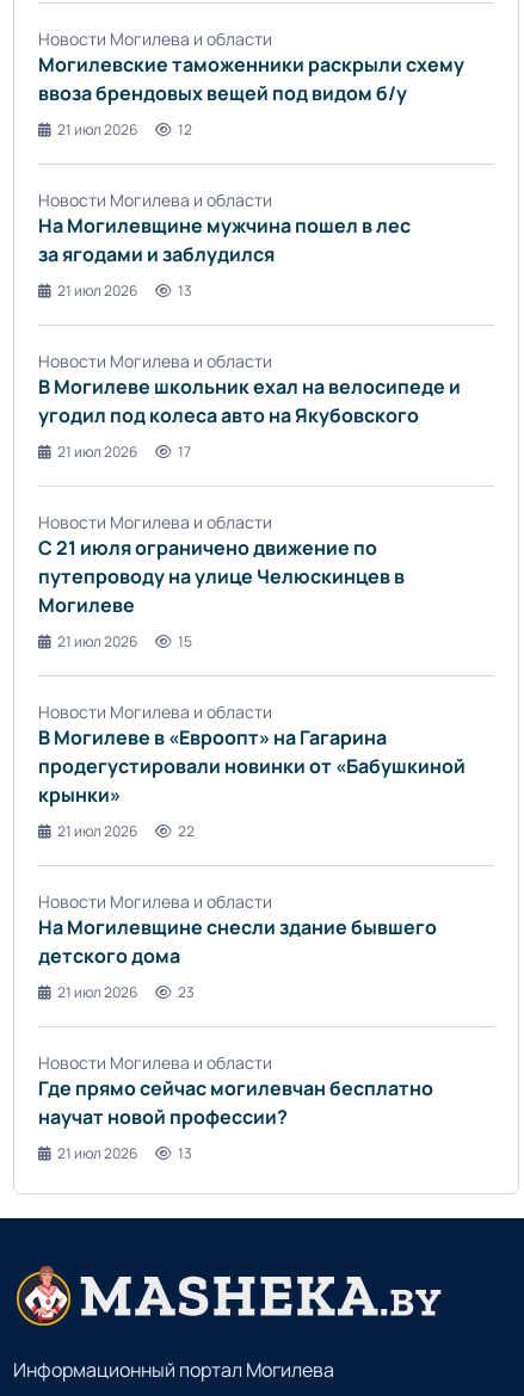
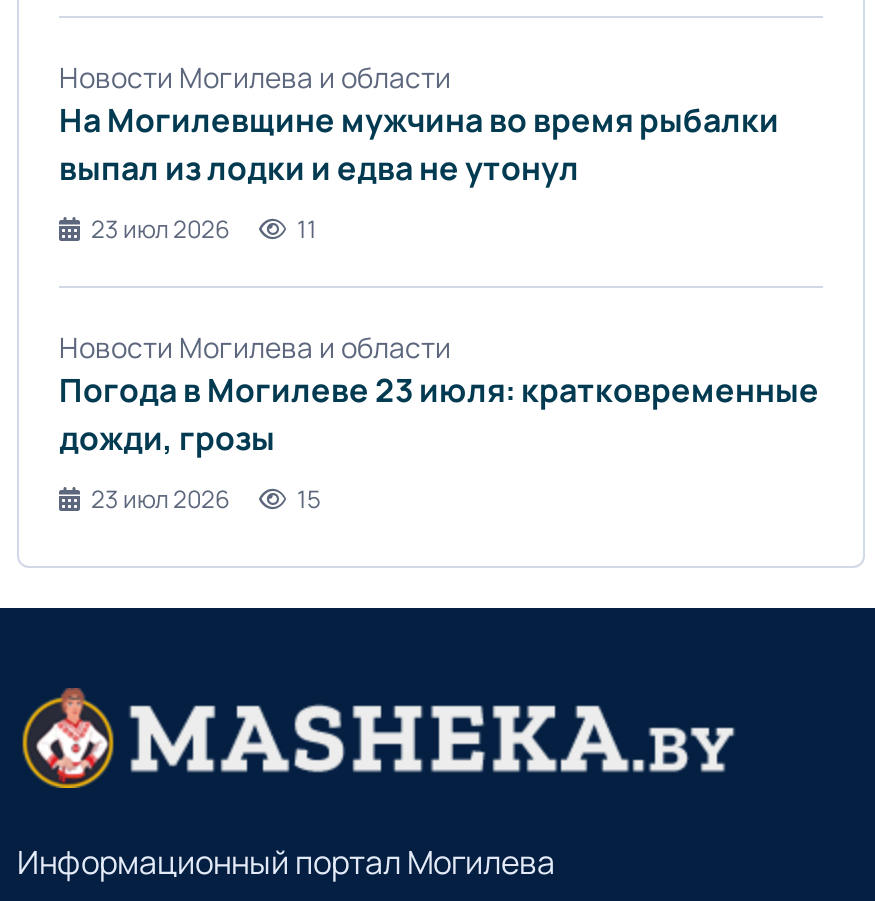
[38,51,464,106] Могилевские таможенники раскрыли схему | ввоза брендовых вещей под видом б/у -> [59,98,779,190] На Могилевщине мужчина во время рыбалки | выпал из лодки и едва не утонул
[57,119,192,140] 21 июл 2026 | 12 -> [91,212,317,246] 23 июл 2026 | 11
[38,212,461,651] На Могилевщине мужчина пошел в лес | за ягодами и заблудился | 21 июл 2026 | 13 | Новости Могилева и области | В Могилеве школьник ехал на велосипеде и | угодил под колеса авто на Якубовского | 21 июл 2026 | 17 | Новости Могилева и области | С 21 июля ограничено движение по | путепроводу на улице Челюскинцев в | Могилеве | 21 июл 2026 -> [59,368,819,516] Погода в Могилеве 23 июля: кратковременные | дожди, грозы | 23 июл 2026
[38,700,466,1163] Новости Могилева и области | В Могилеве в «Евроопт» на Гагарина | продегустировали новинки от «Бабушкиной | крынки» | 21 июл 2026 | 22 | Новости Могилева и области | На Могилевщине снесли здание бывшего | детского дома | 21 июл 2026 | 23 | Новости Могилева и области | Где прямо сейчас могилевчан бесплатно | научат новой профессии? | 21 июл 2026 | 13 -> none

